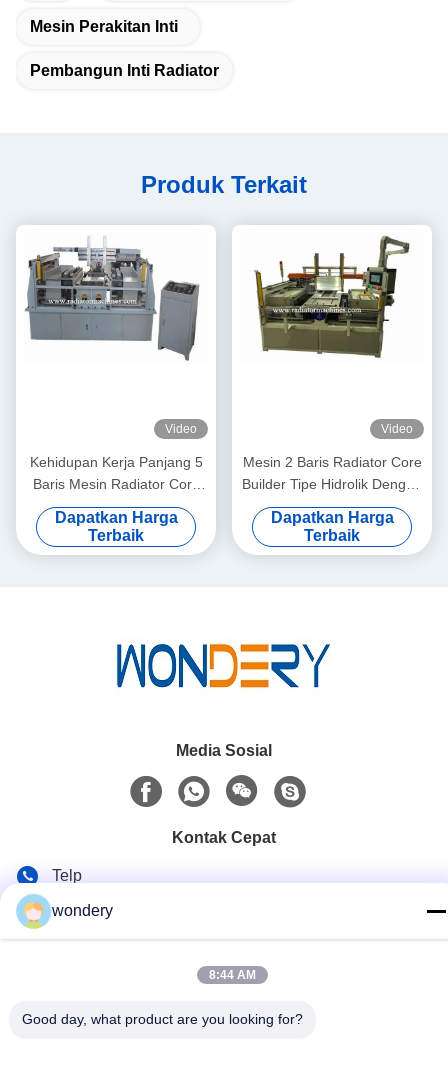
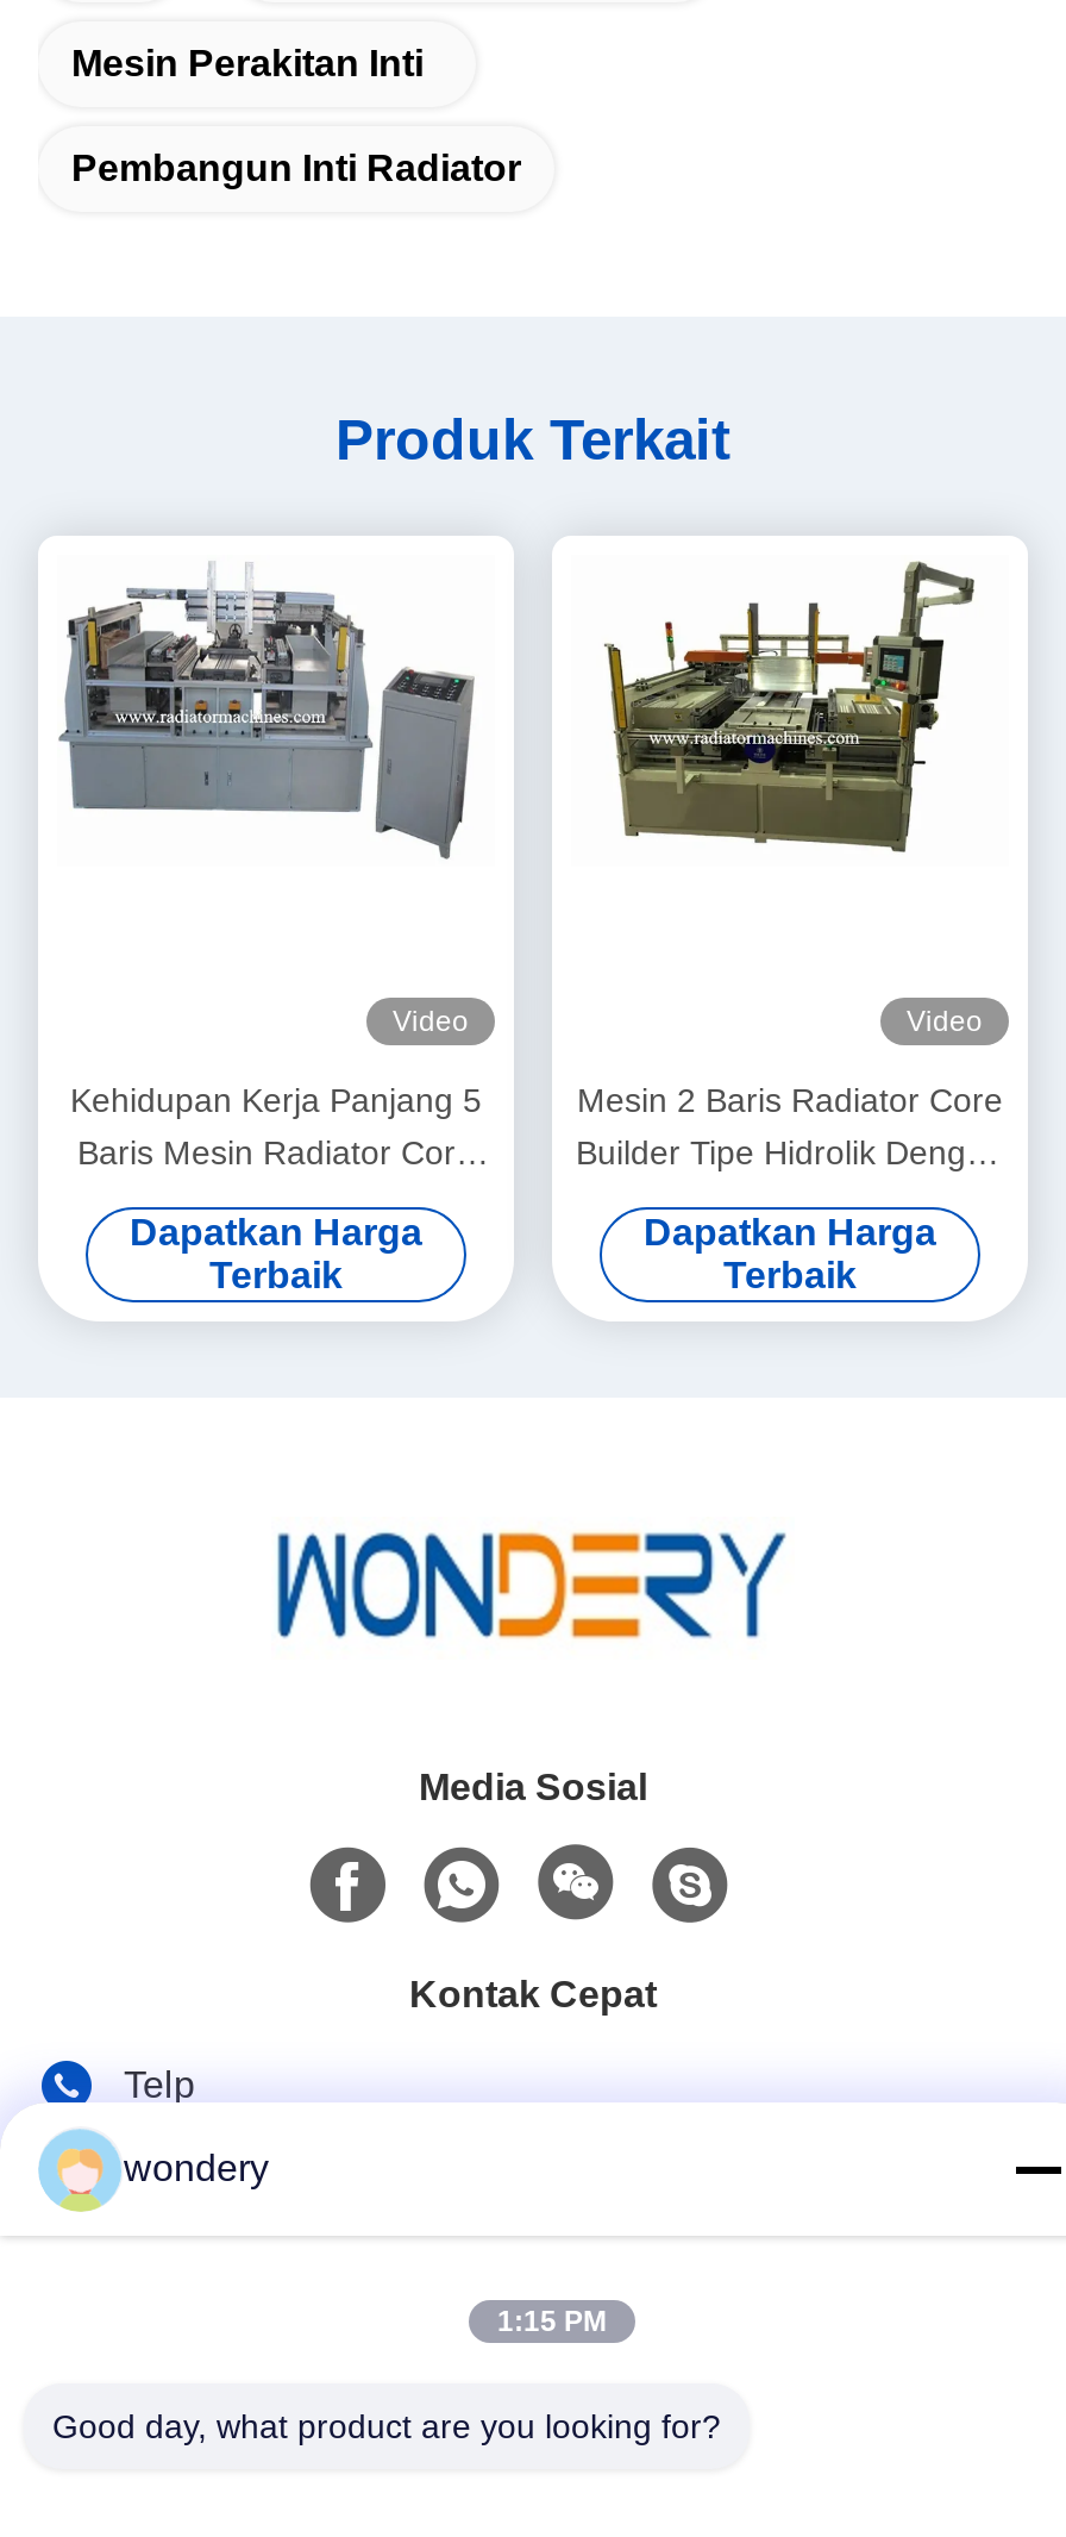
[208,968,255,982] 8:44 AM -> [497,2305,607,2338] 1:15 PM

